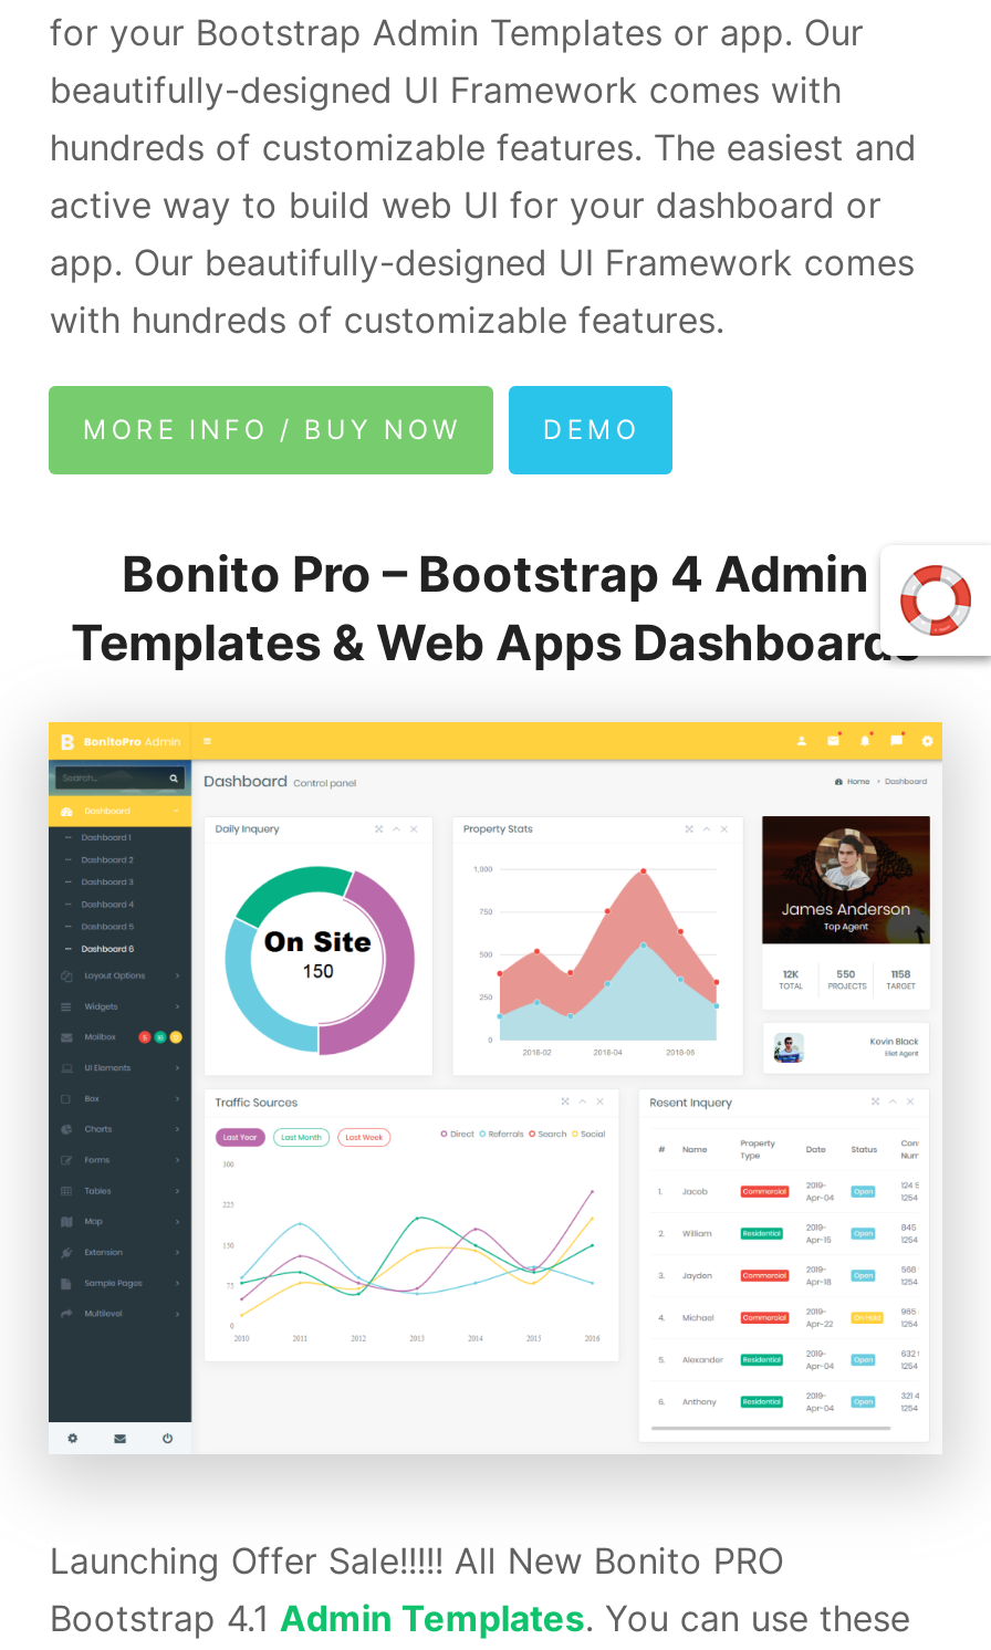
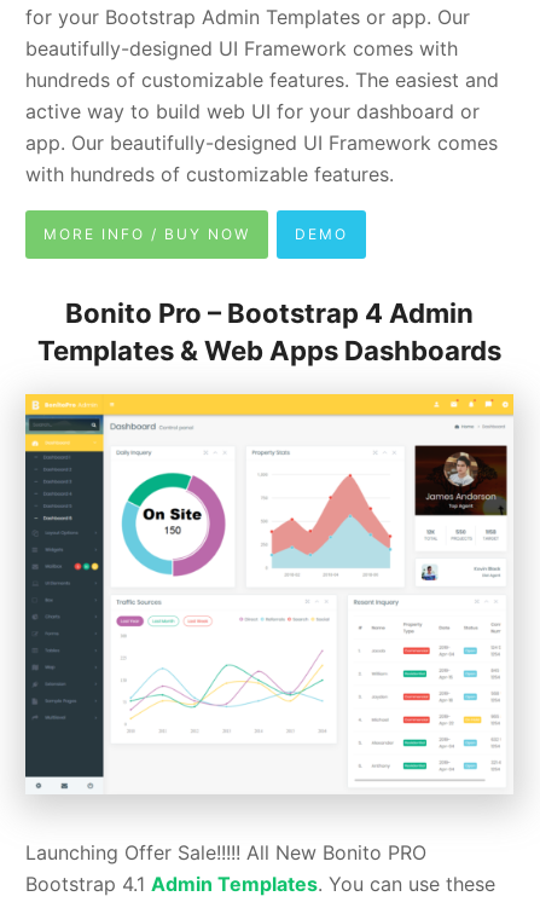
[898,562,973,639] [image] -> none

